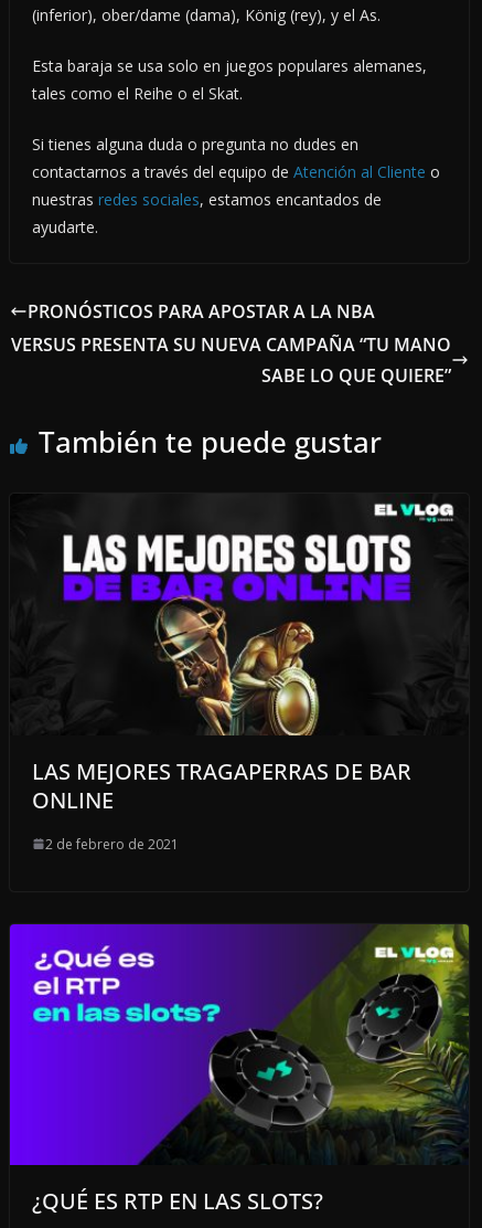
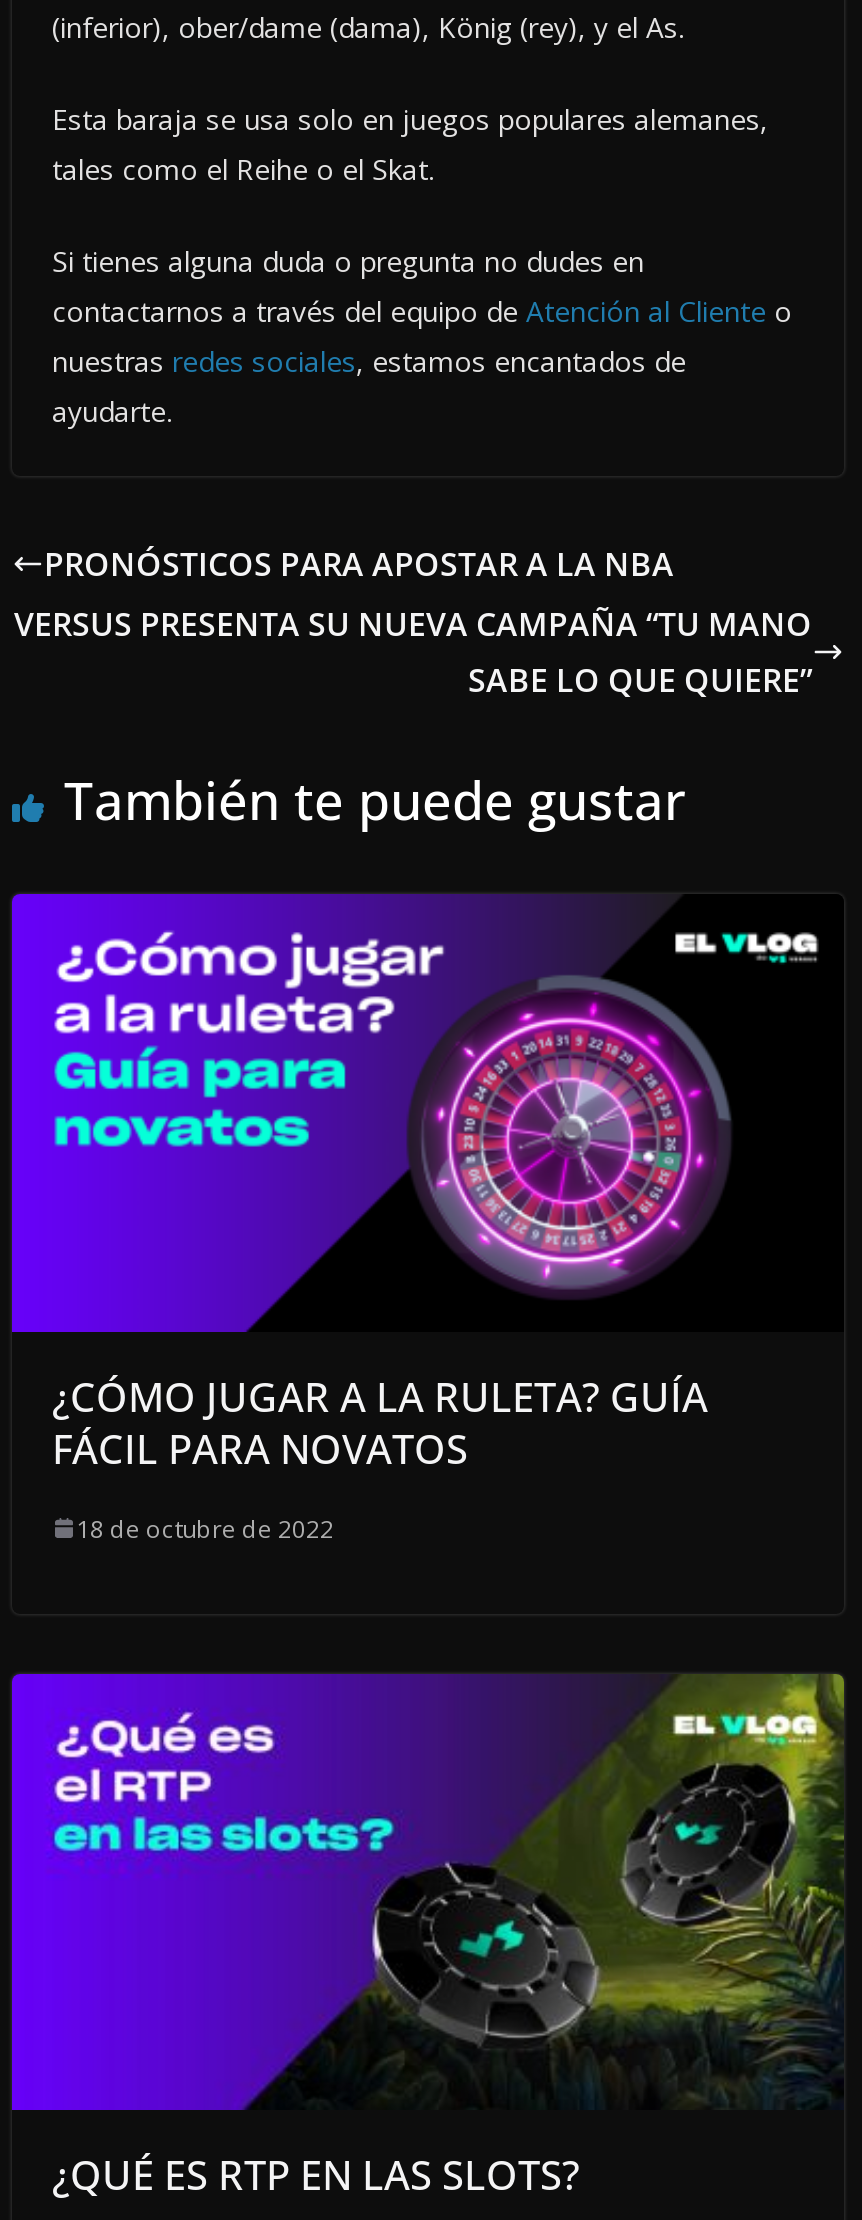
[10,494,465,815] [image] | LAS MEJORES TRAGAPERRAS DE BAR | ONLINE -> [10,892,820,1476] [image] | ¿CÓMO JUGAR A LA RULETA? GUÍA | FÁCIL PARA NOVATOS
[45,835,179,853] 2 de febrero de 2021 -> [76,1512,334,1546] 18 de octubre de 2022

